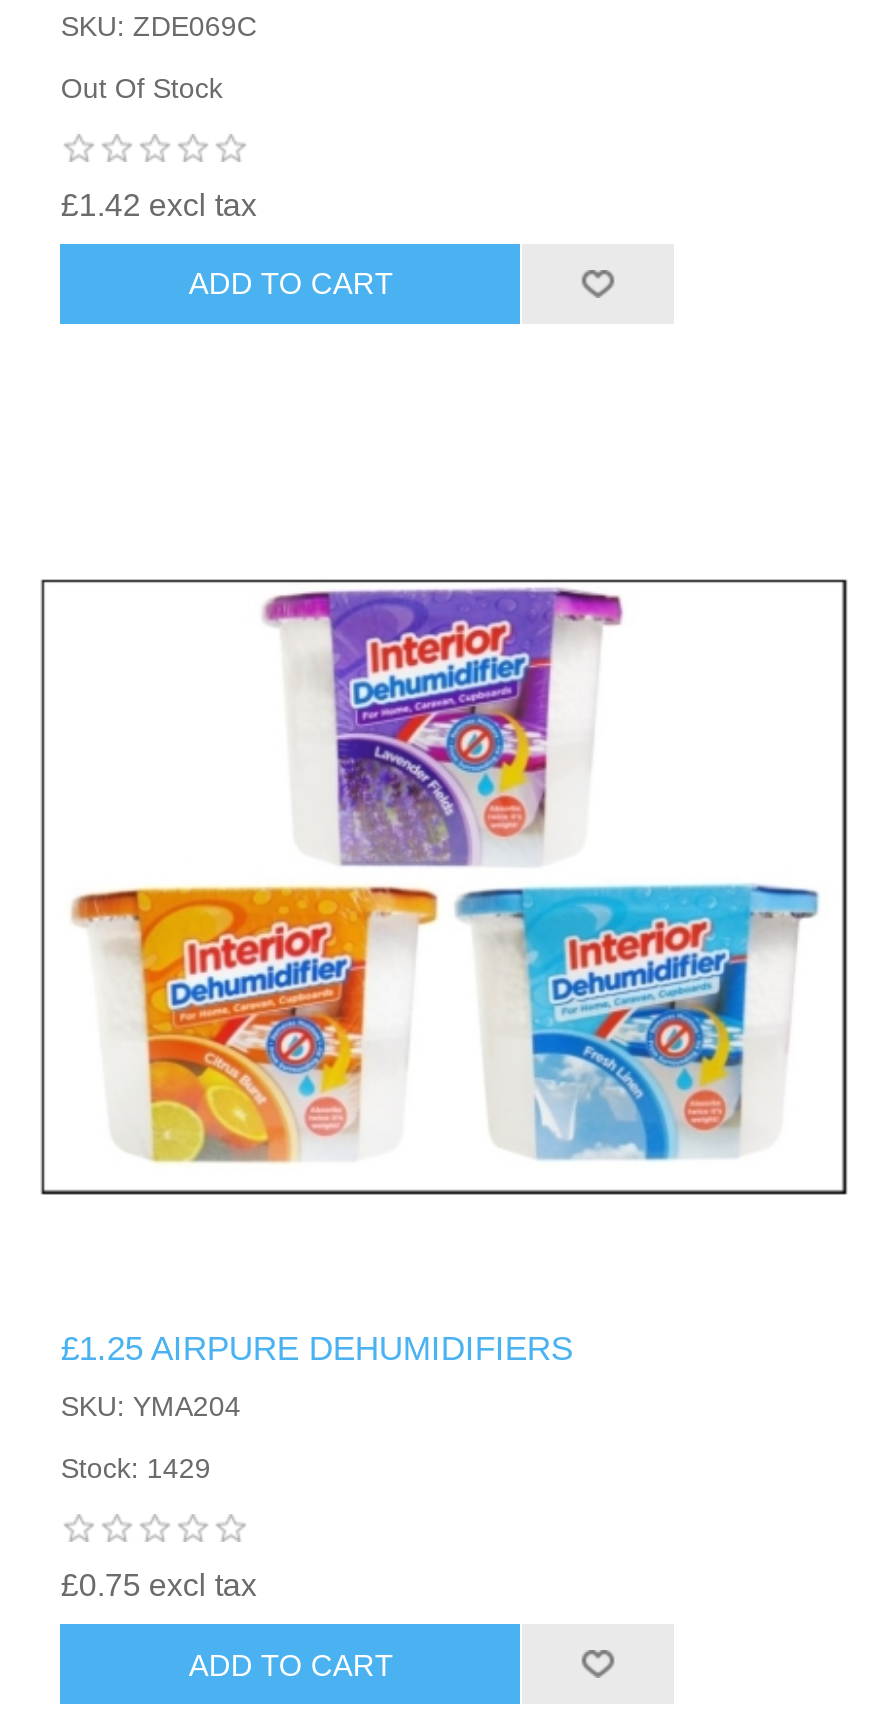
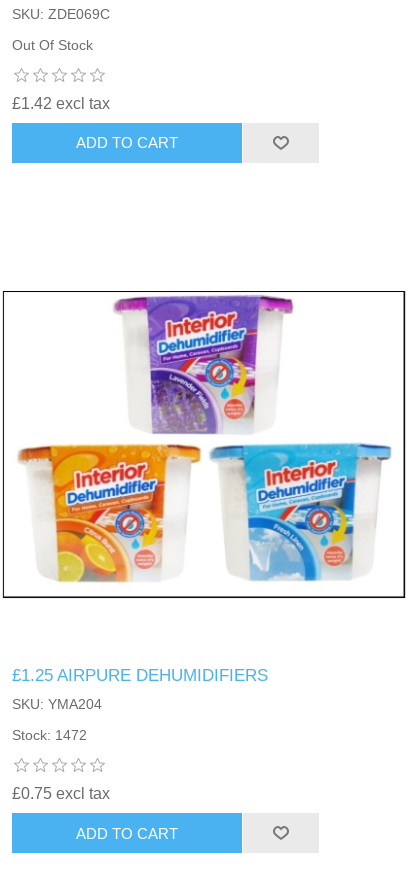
[61,1452,211,1484] Stock: 1429 -> [12,727,87,743] Stock: 1472

